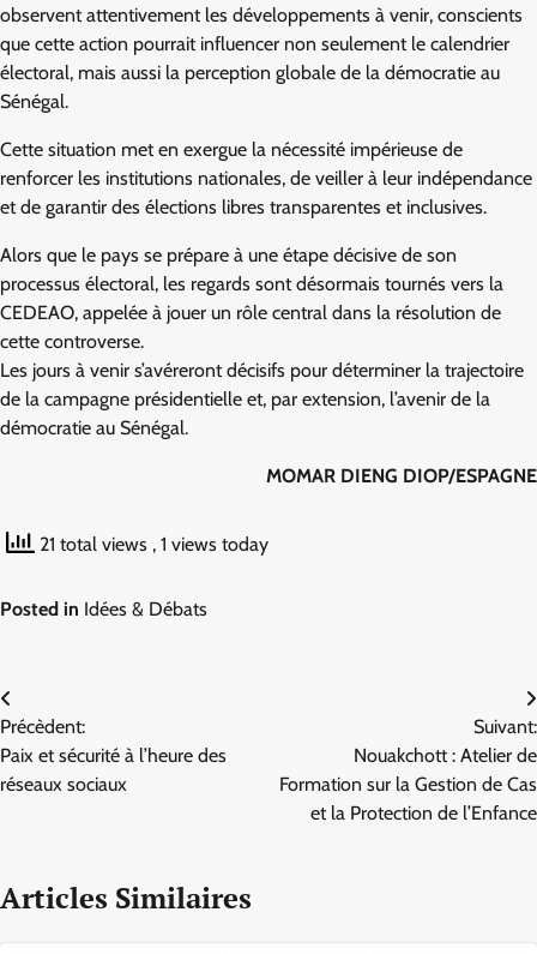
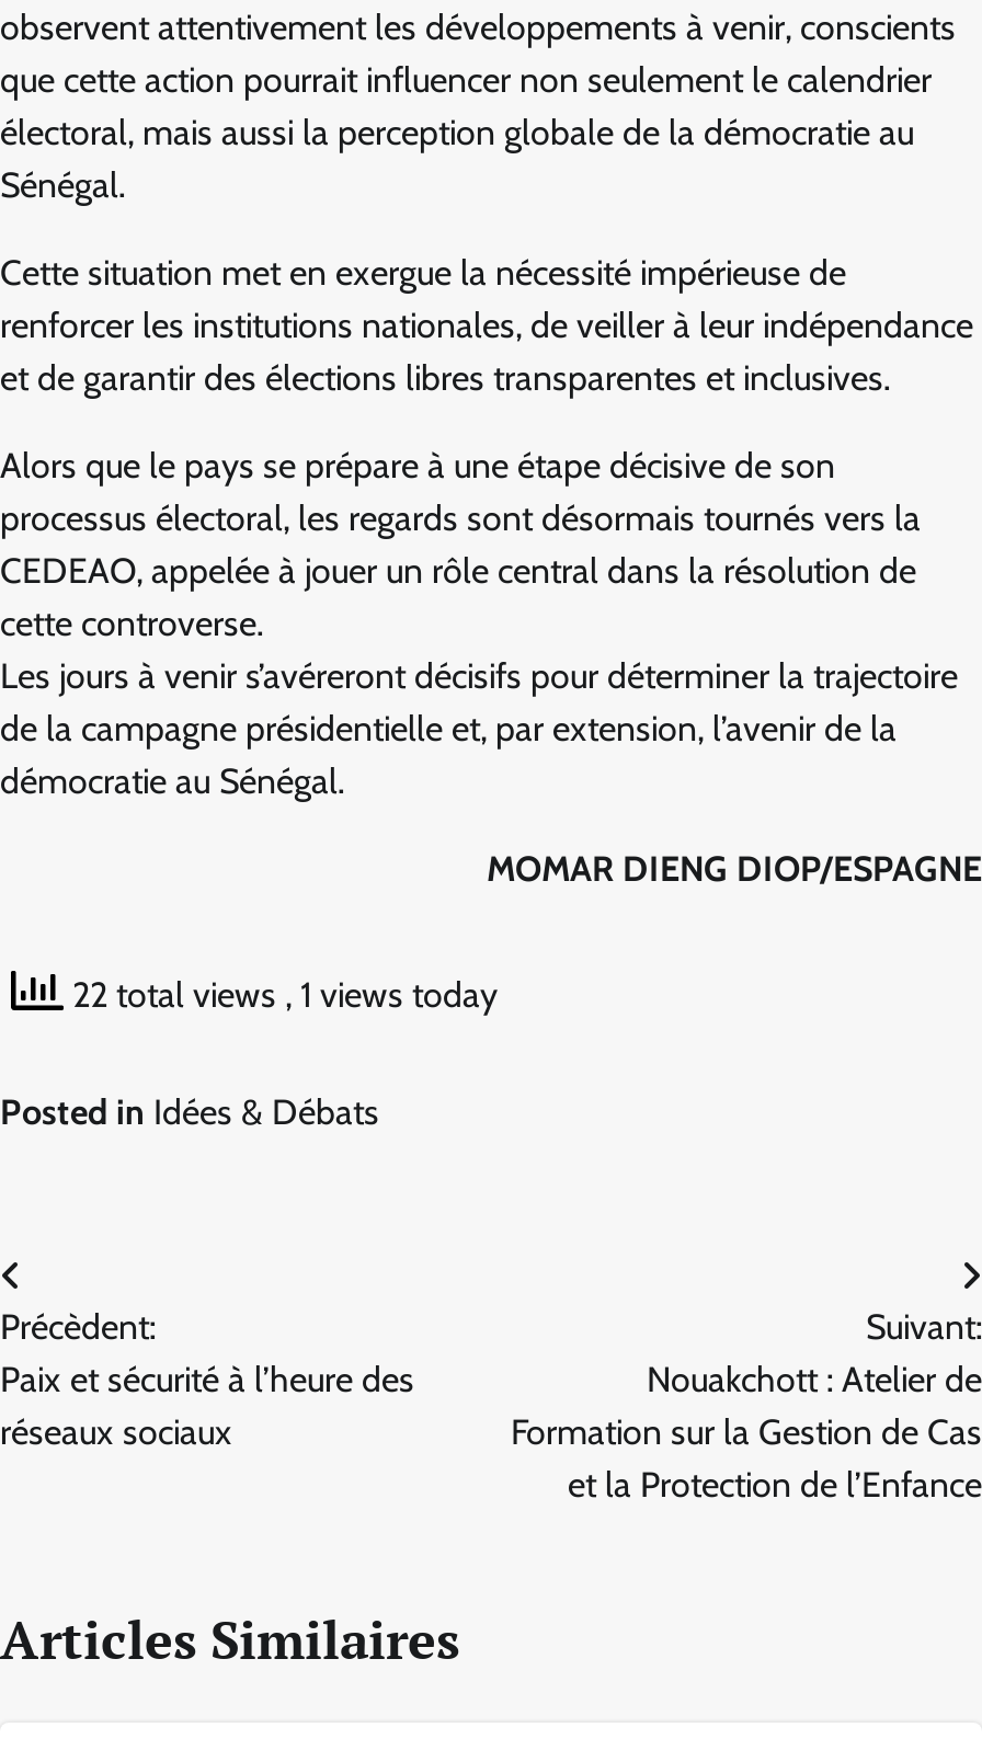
[35,533,268,556] 21 total views, 1 views today -> [64,974,498,1016] 22 total views, 1 views today

